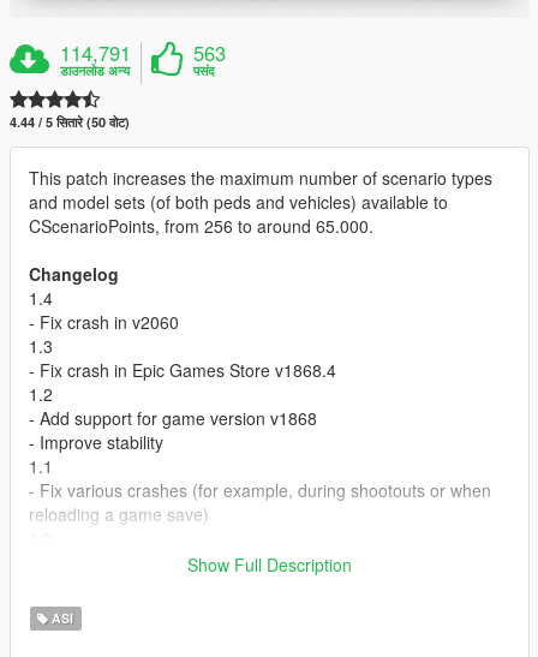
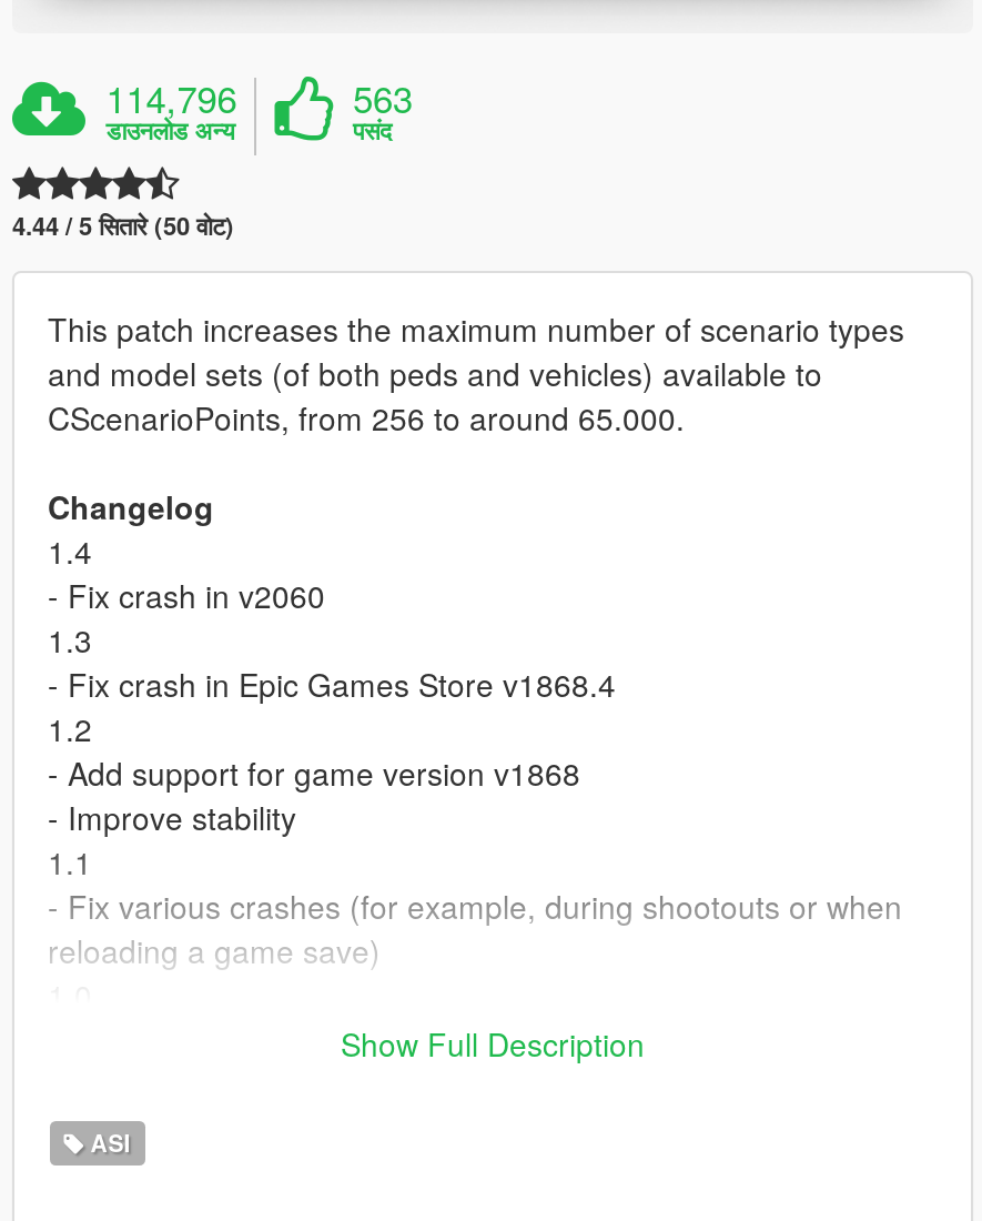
[60,39,131,68] 114,791 -> [106,71,237,125] 114,796

